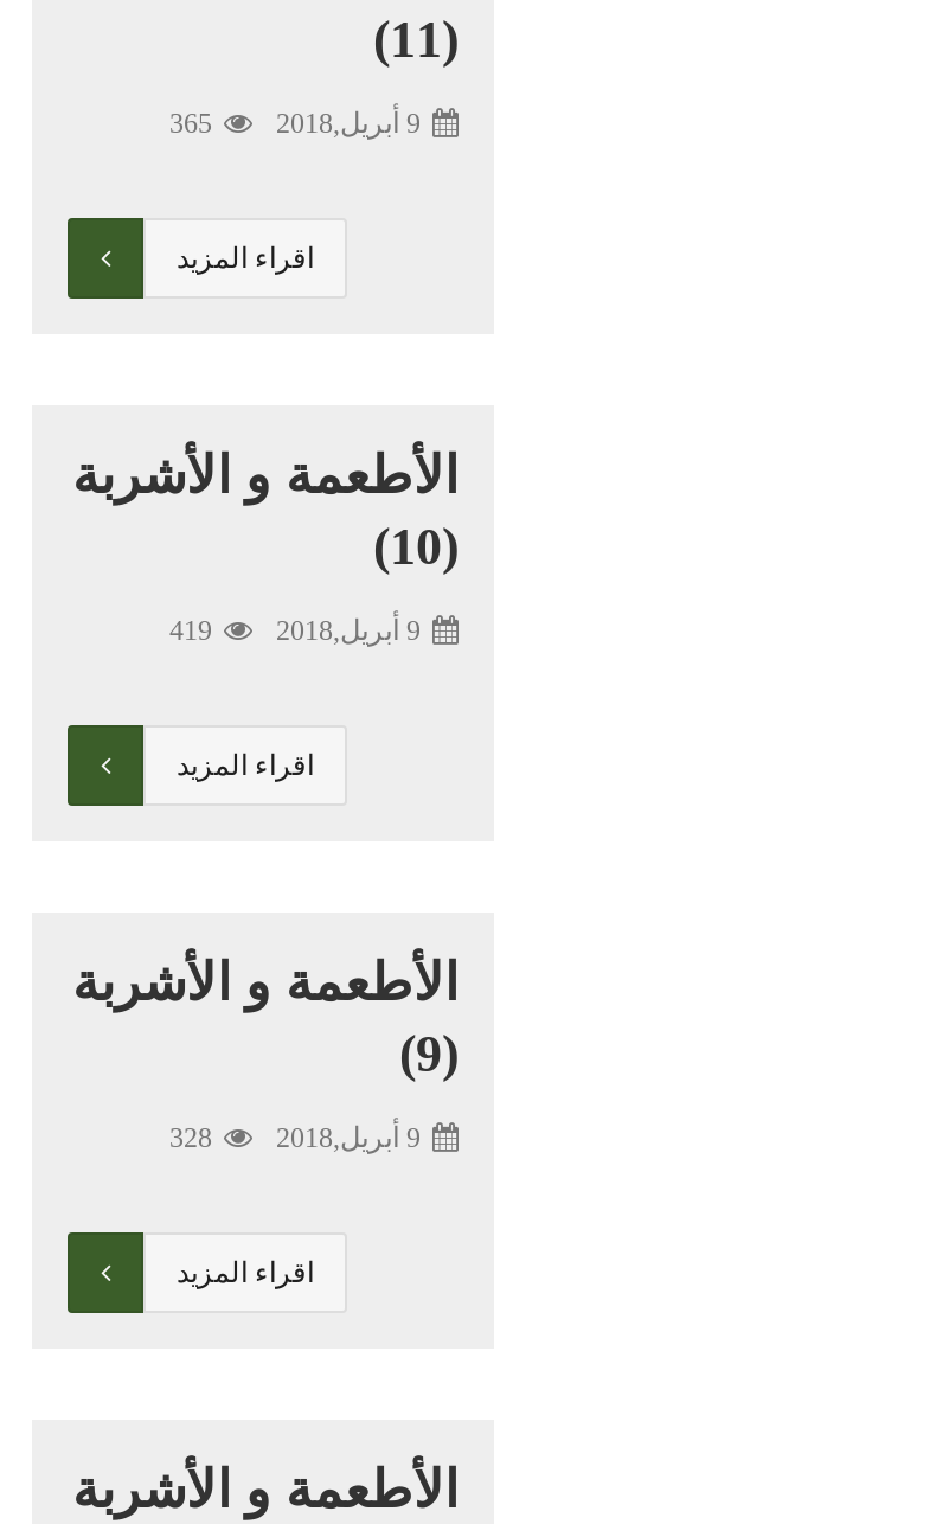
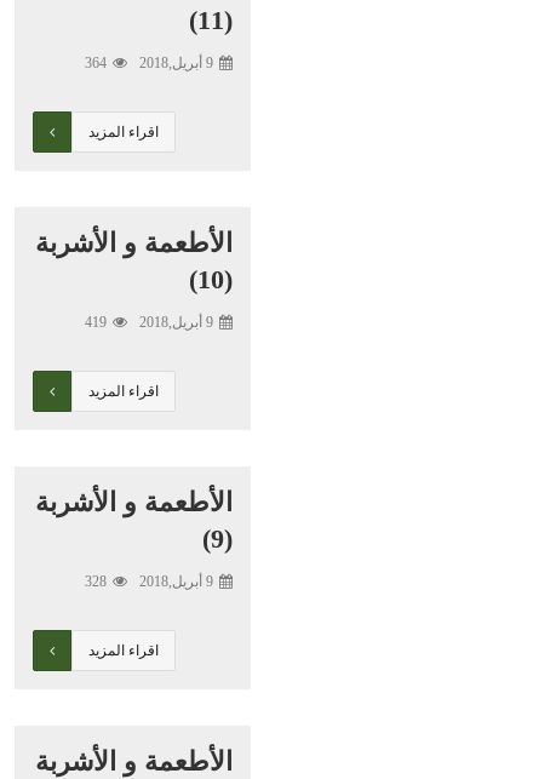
[169,106,212,139] 365 -> [85,54,107,71] 364

